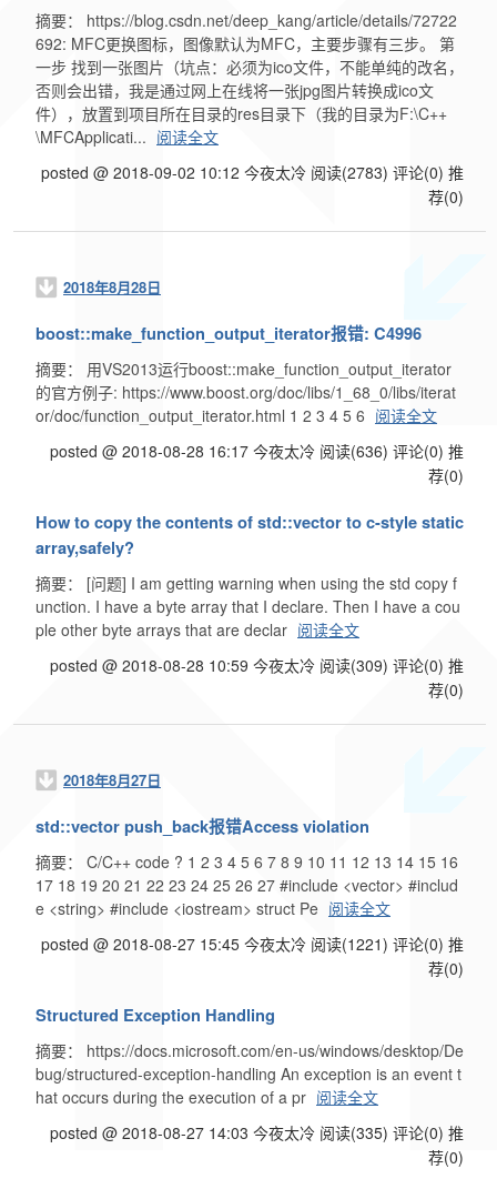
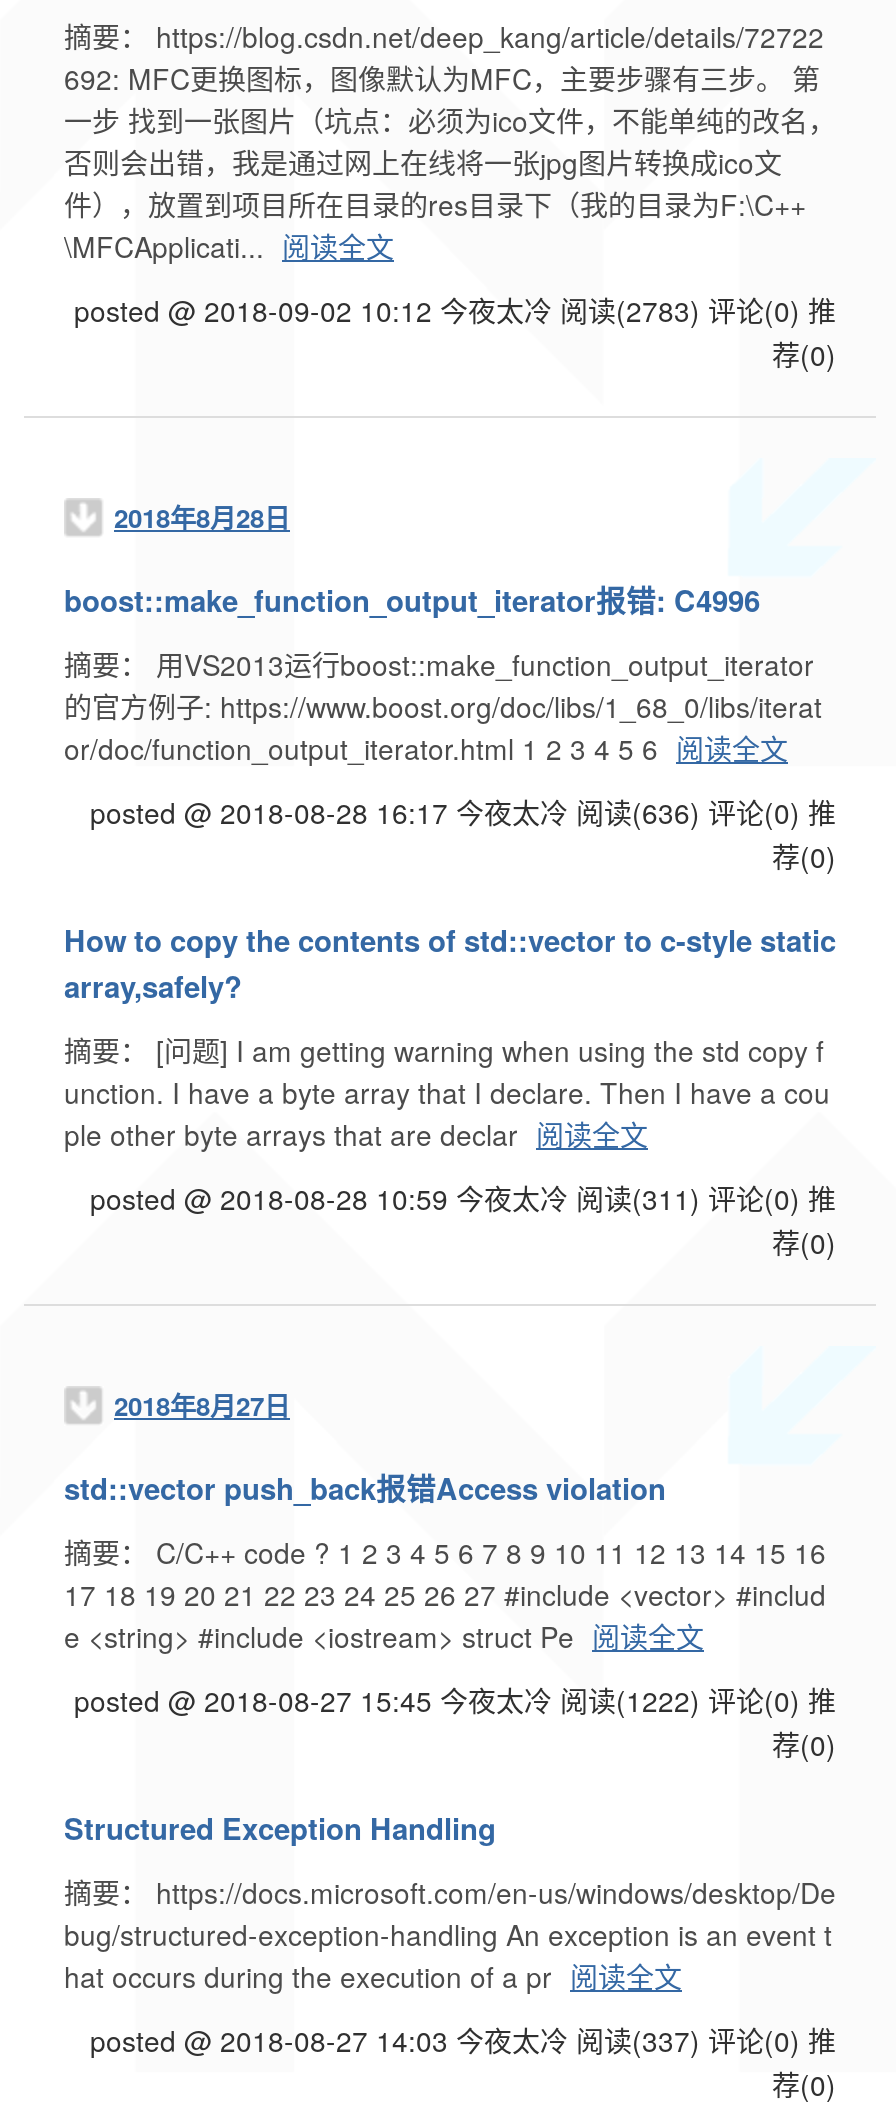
[50,654,464,676] posted @ 2018-08-28 10:59 今夜太冷阅读(309) 评论(0) 推 -> [90,1178,836,1218] posted @ 2018-08-28 10:59 今夜太冷阅读(311) 评论(0) 推
[41,933,464,955] posted @ 2018-08-27 15:45 今夜太冷阅读(1221) 评论(0) 推 -> [74,1680,836,1720] posted @ 2018-08-27 15:45 今夜太冷阅读(1222) 评论(0) 推
[50,1121,464,1143] posted @ 2018-08-27 14:03 今夜太冷阅读(335) 评论(0) 推 -> [90,2020,836,2060] posted @ 2018-08-27 14:03 今夜太冷阅读(337) 评论(0) 推

